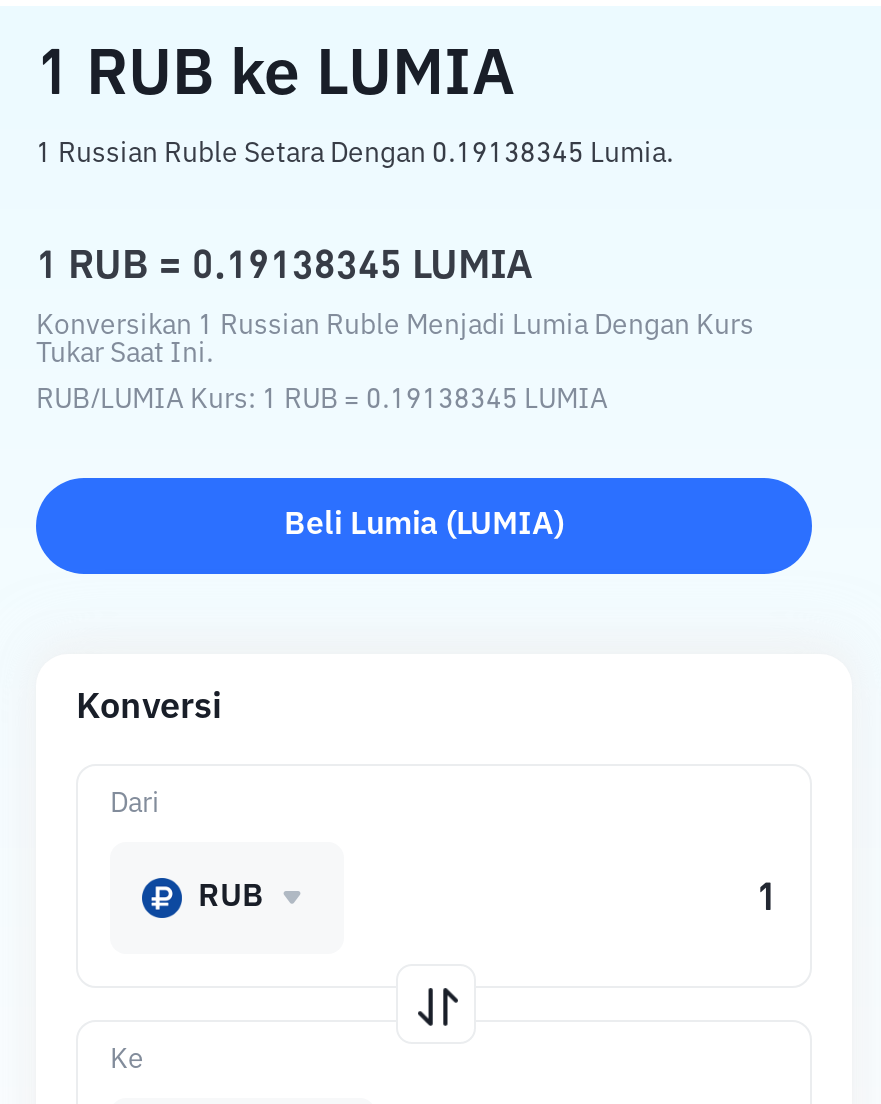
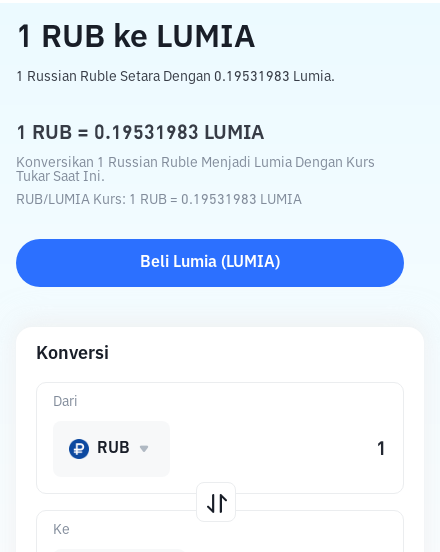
[36,140,674,168] 1 Russian Ruble Setara Dengan 0.19138345 Lumia. -> [16,70,335,84] 1 Russian Ruble Setara Dengan 0.19531983 Lumia.
[36,246,532,286] 1 RUB = 0.19138345 LUMIA -> [16,123,264,143] 1 RUB = 0.19531983 LUMIA
[36,386,608,414] RUB/LUMIA Kurs: 1 RUB = 0.19138345 LUMIA -> [16,193,302,207] RUB/LUMIA Kurs: 1 RUB = 0.19531983 LUMIA

